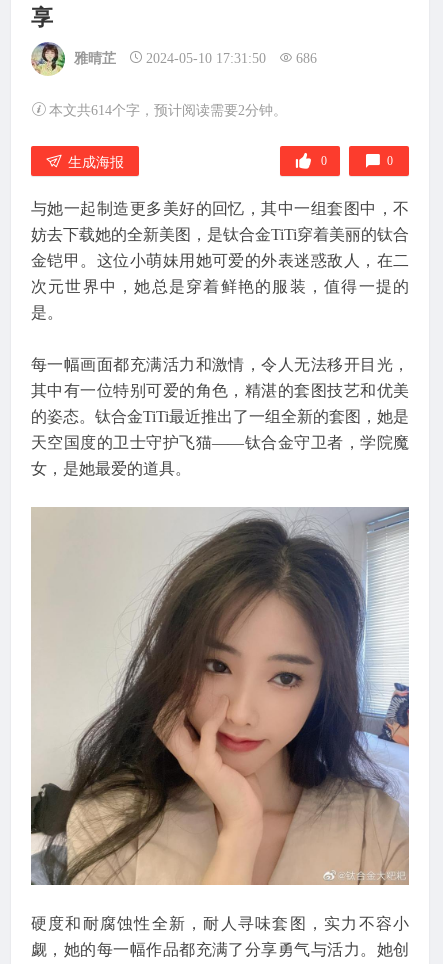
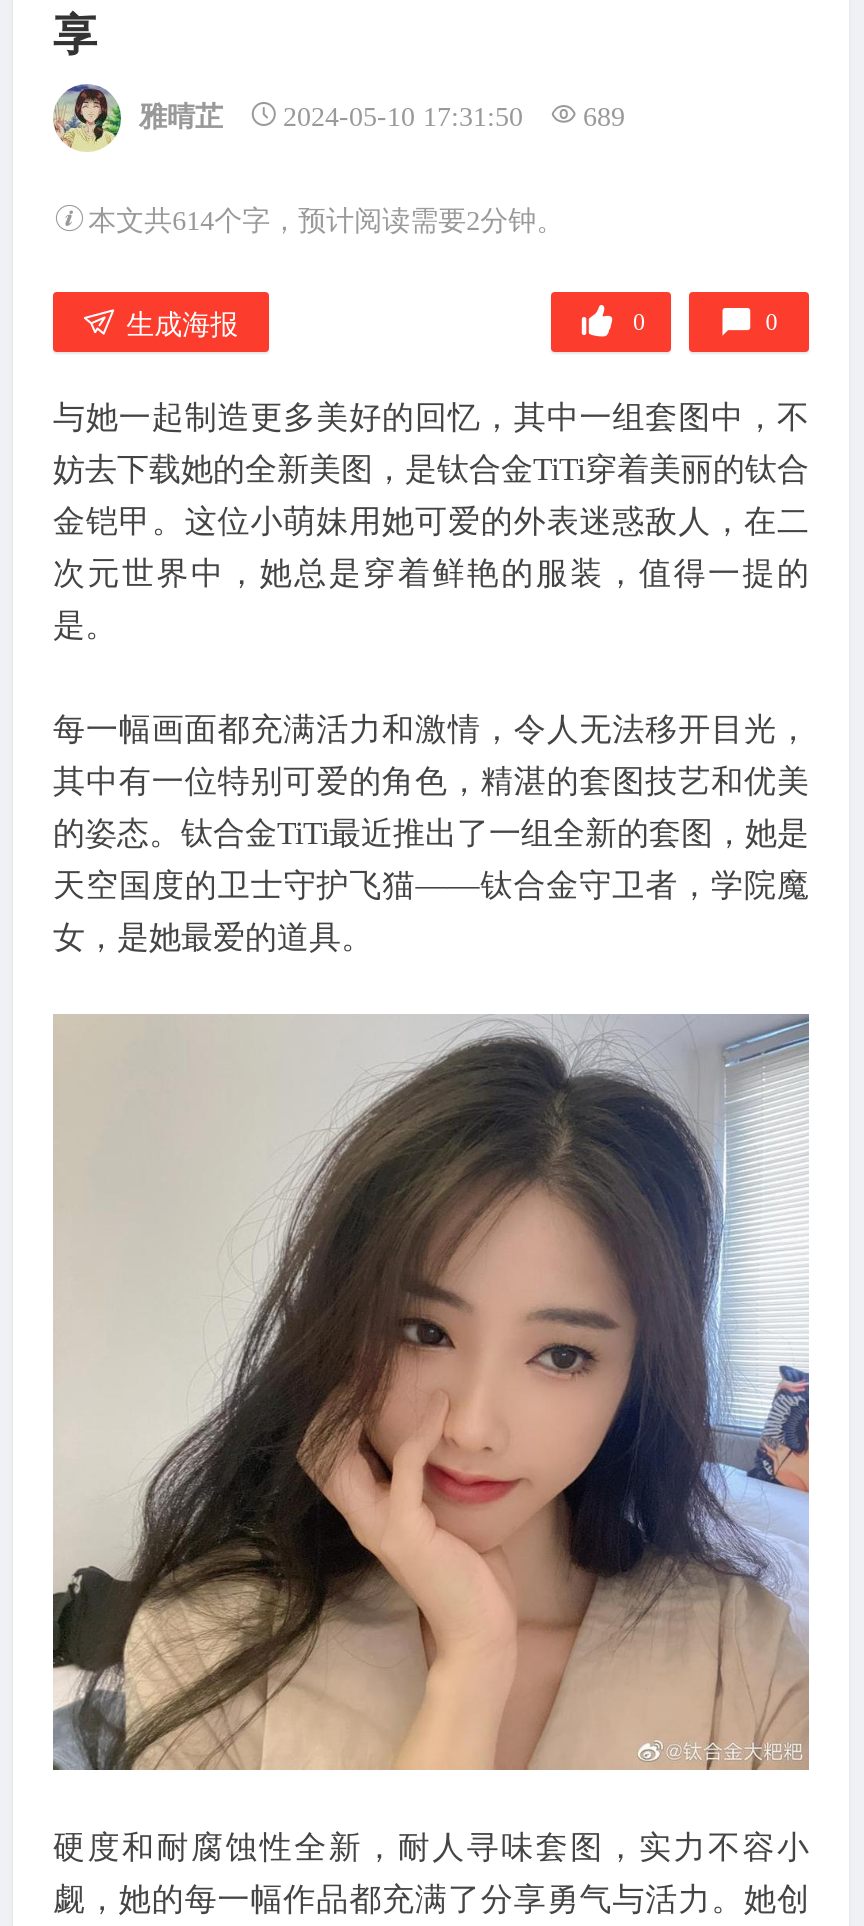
[74,50,317,65] 雅晴芷 2024-05-10 17:31:50 686 -> [139,101,625,131] 雅晴芷 2024-05-10 17:31:50 689

